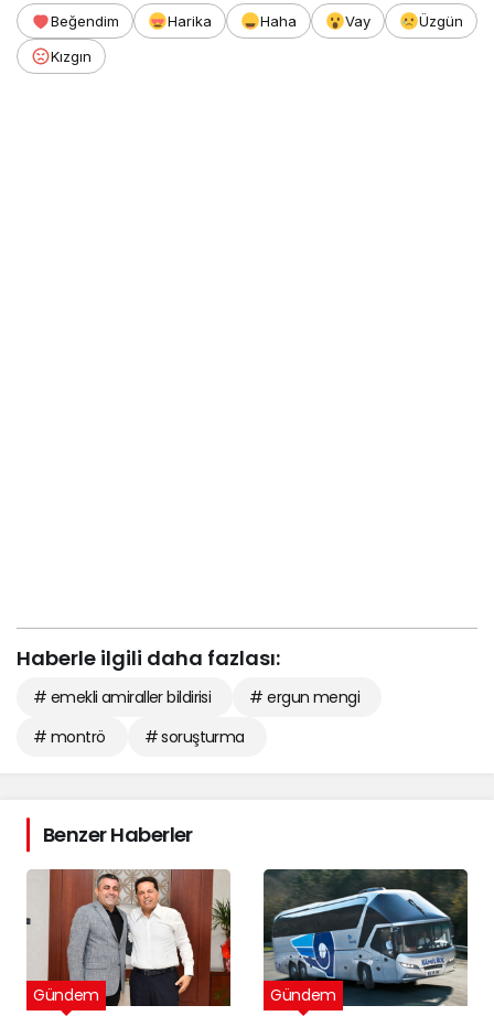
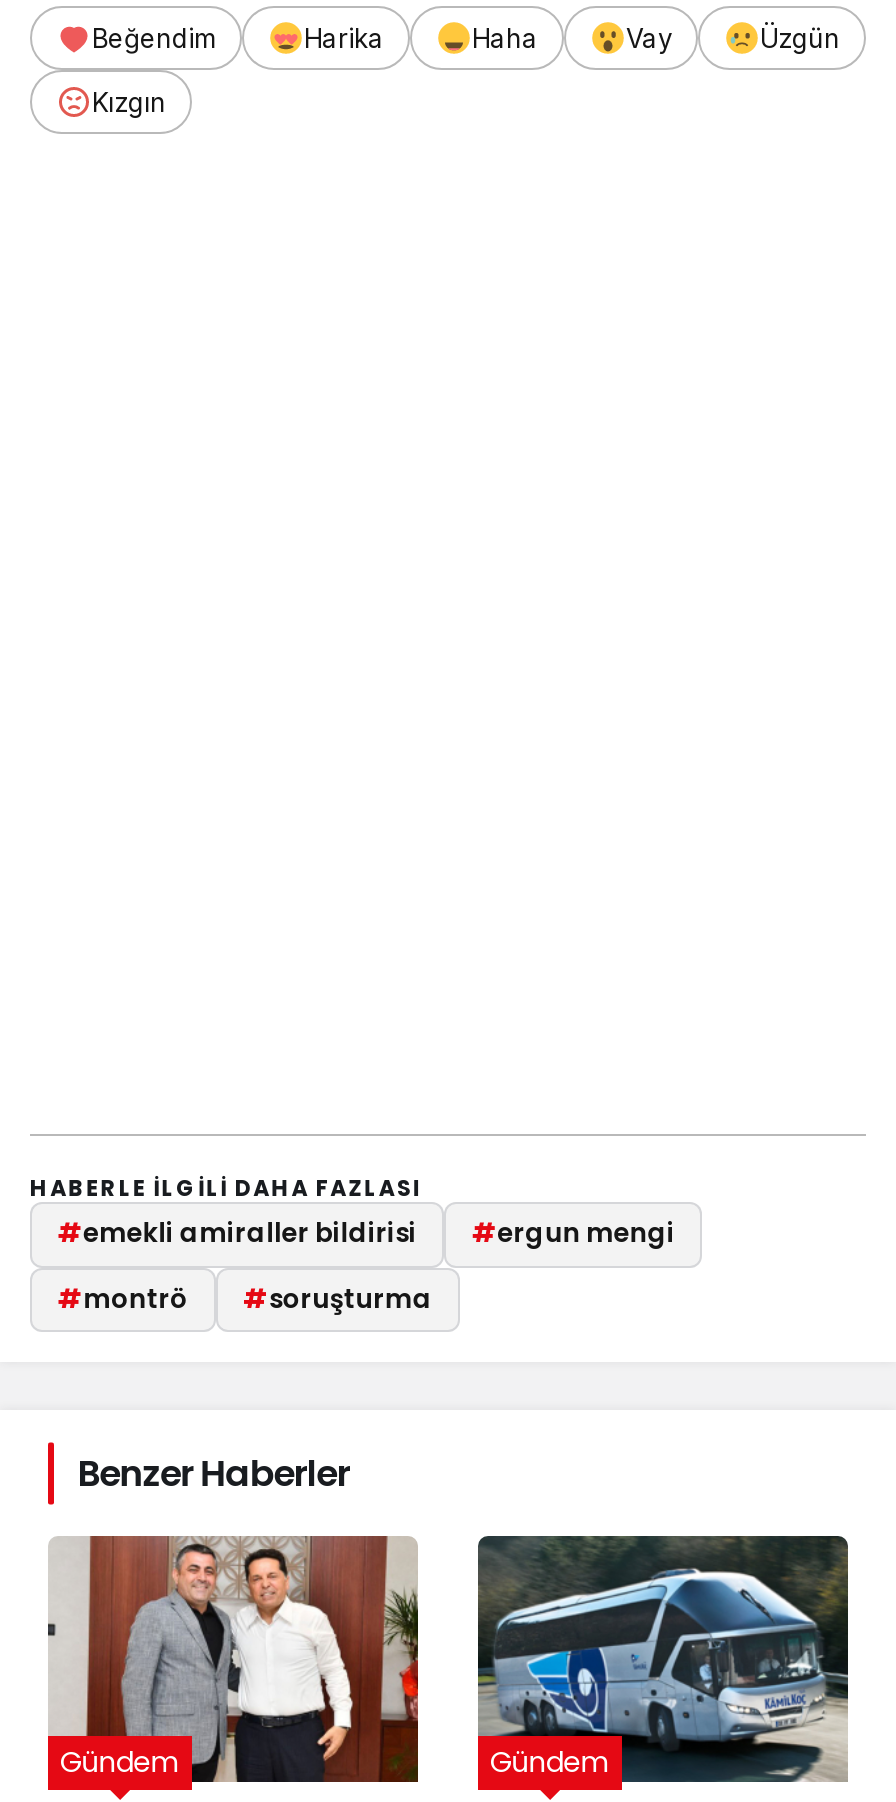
[17,645,360,748] Haberle ilgili daha fazlası: | # emekli amiraller bildirisi | # ergun mengi | # montrö | # soruşturma -> [30,1173,675,1318] HABERLE ILGILI DAHA FAZLASI | #emekli amiraller bildirisi | #ergun mengi | #montrö | #soruşturma

